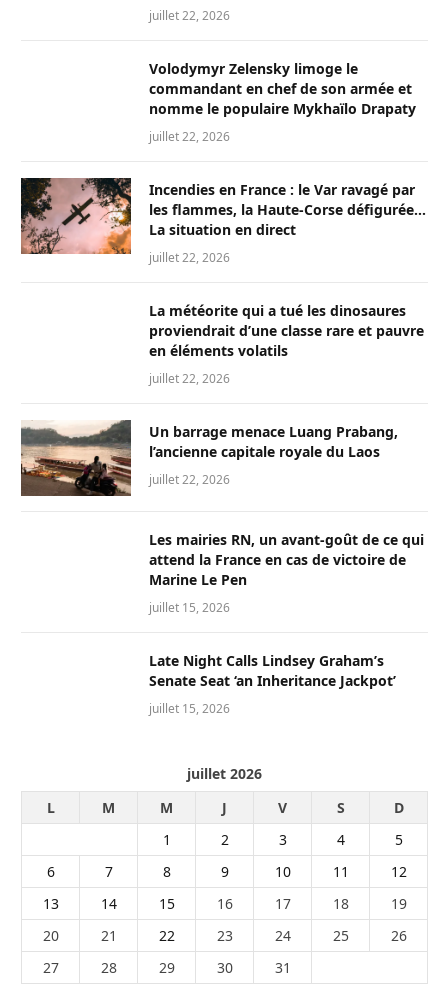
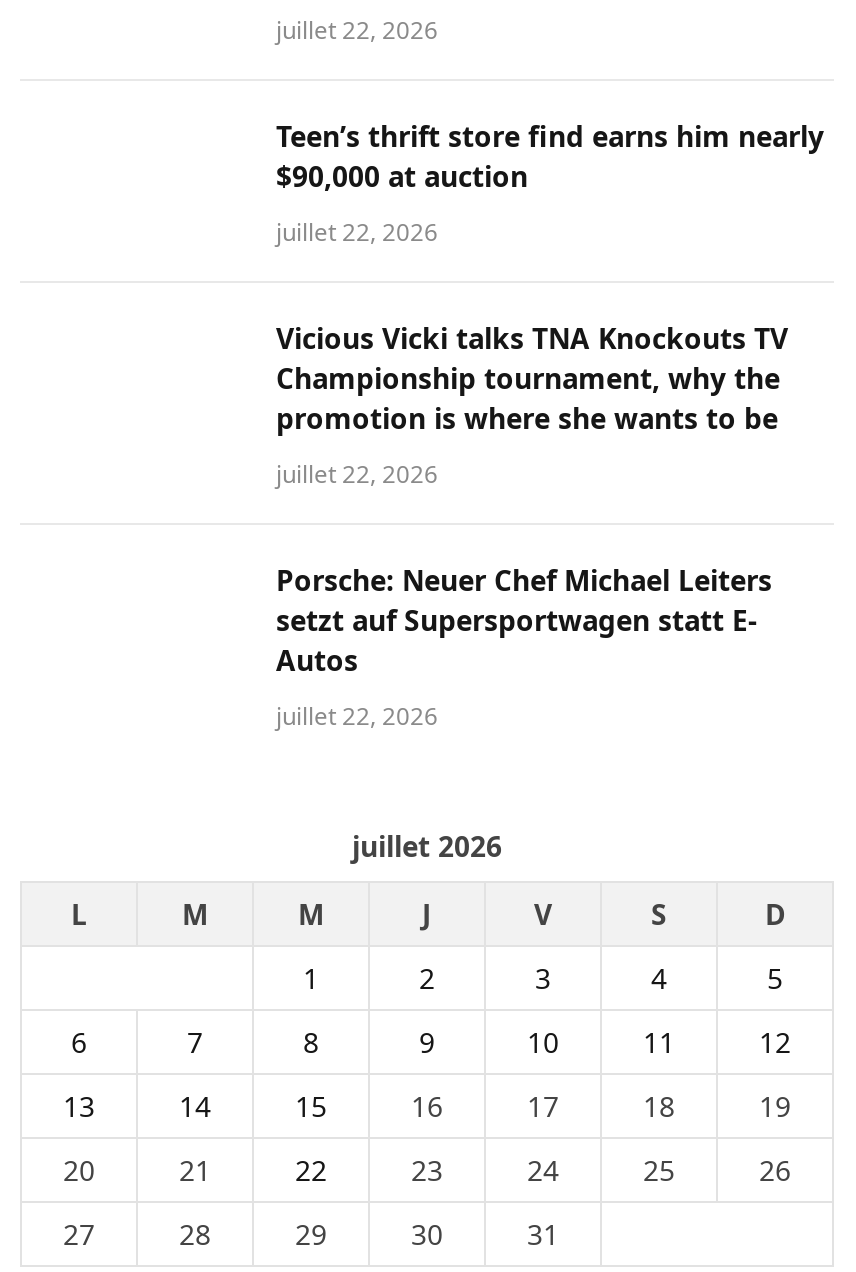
[149,58,416,117] Volodymyr Zelensky limoge le | commandant en chef de son armée et | nomme le populaire Mykhaïlo Drapaty -> [276,117,824,195] Teen’s thrift store find earns him nearly | $90,000 at auction
[20,177,132,255] [image] -> none
[149,179,426,238] Incendies en France : le Var ravagé par | les flammes, la Haute-Corse défigurée… | La situation en direct -> [276,319,788,437] Vicious Vicki talks TNA Knockouts TV | Championship tournament, why the | promotion is where she wants to be
[149,300,424,359] La météorite qui a tué les dinosaures | proviendrait d’une classe rare et pauvre | en éléments volatils -> [276,561,772,679] Porsche: Neuer Chef Michael Leiters | setzt auf Supersportwagen statt E- | Autos
[20,419,424,716] [image] | Un barrage menace Luang Prabang, | l’ancienne capitale royale du Laos | juillet 22, 2026 | Les mairies RN, un avant-goût de ce qui | attend la France en cas de victoire de | Marine Le Pen | juillet 15, 2026 | Late Night Calls Lindsey Graham’s | Senate Seat ‘an Inheritance Jackpot’ | juillet 15, 2026 -> none

